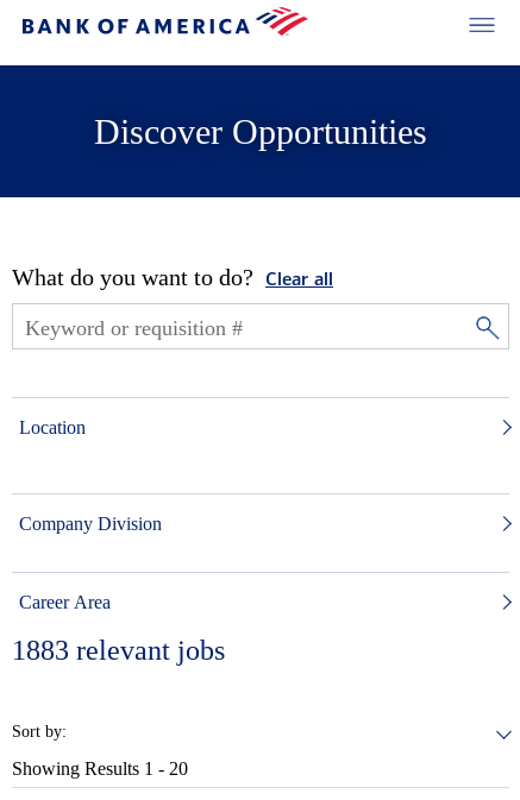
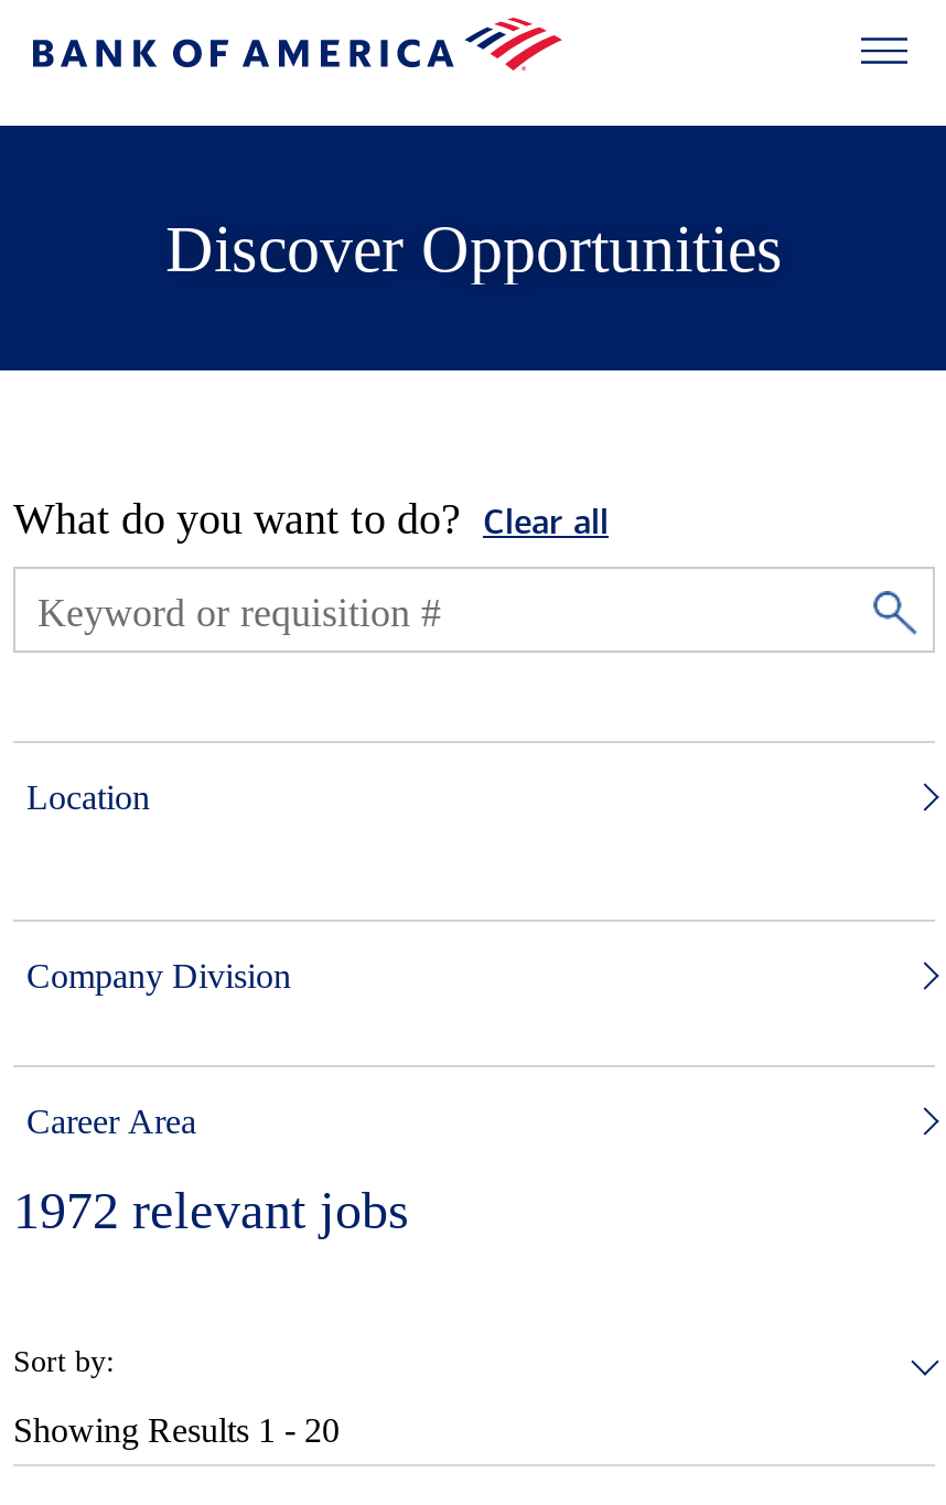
[12,635,225,666] 1883 relevant jobs -> [13,1182,408,1239] 1972 relevant jobs

